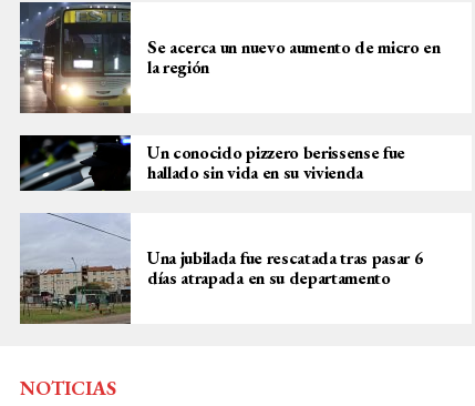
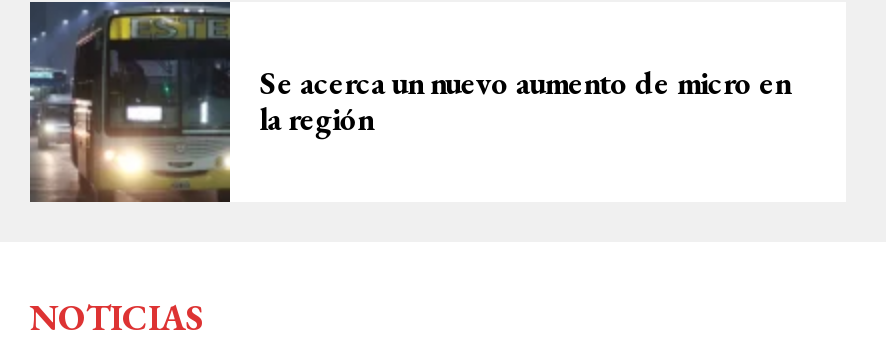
[20,134,405,192] [image] | Un conocido pizzero berissense fue | hallado sin vida en su vivienda -> none
[20,212,422,324] [image] | Una jubilada fue rescatada tras pasar 6 | días atrapada en su departamento -> none

